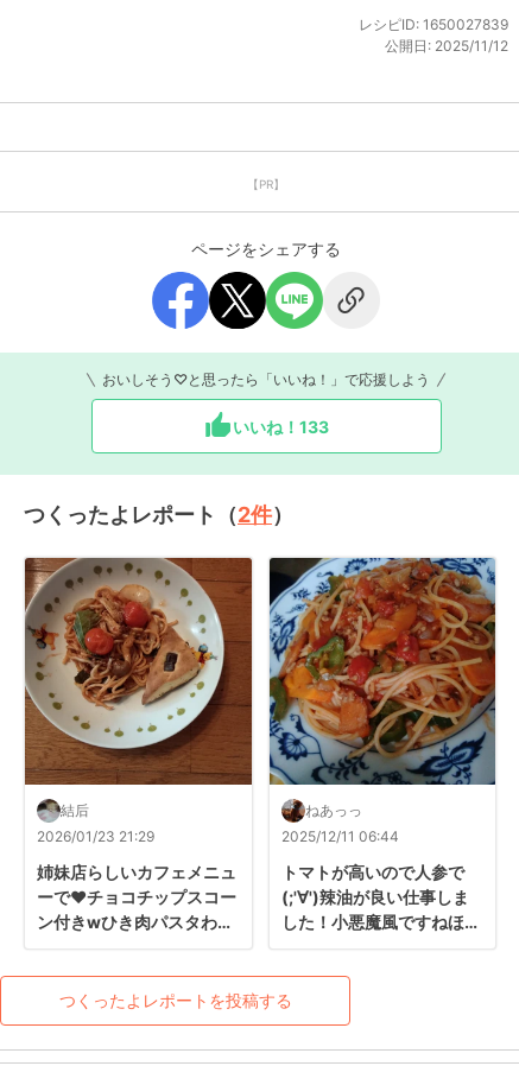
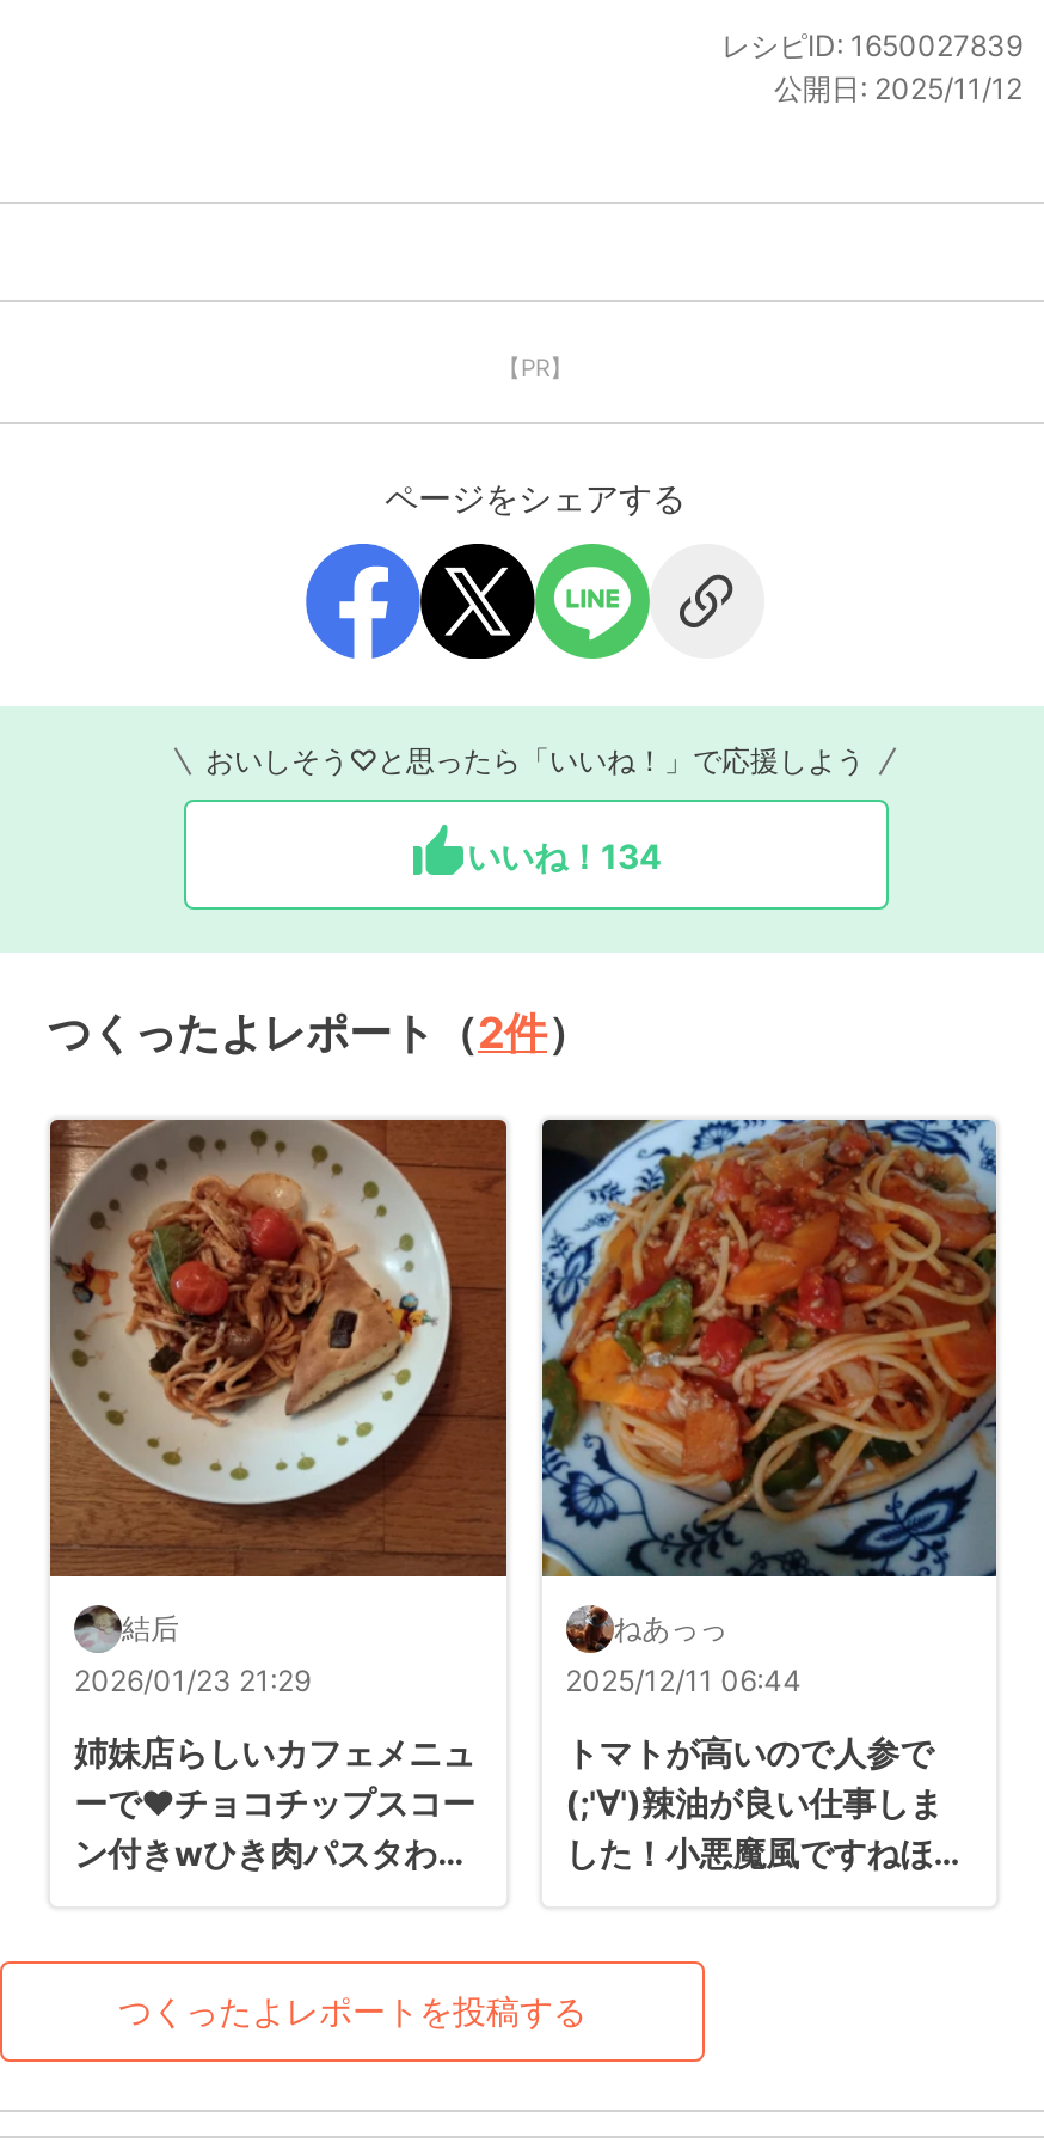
[232,416,328,436] いいね！133 -> [467,834,661,875] いいね！134

